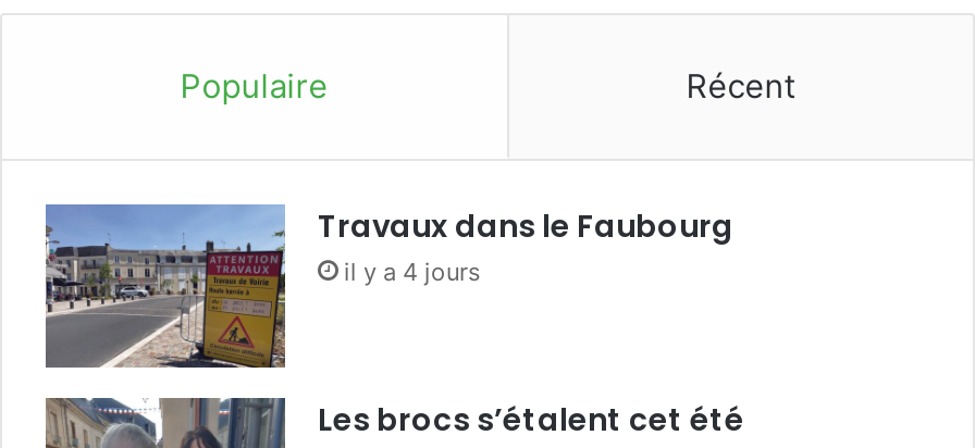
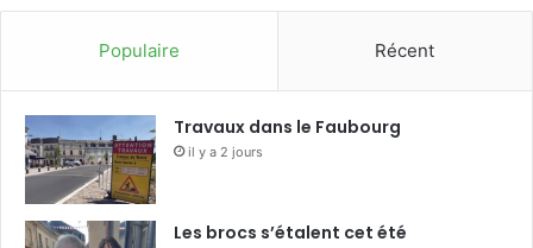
[344,257,481,287] il y a 4 jours -> [188,144,263,160] il y a 2 jours

